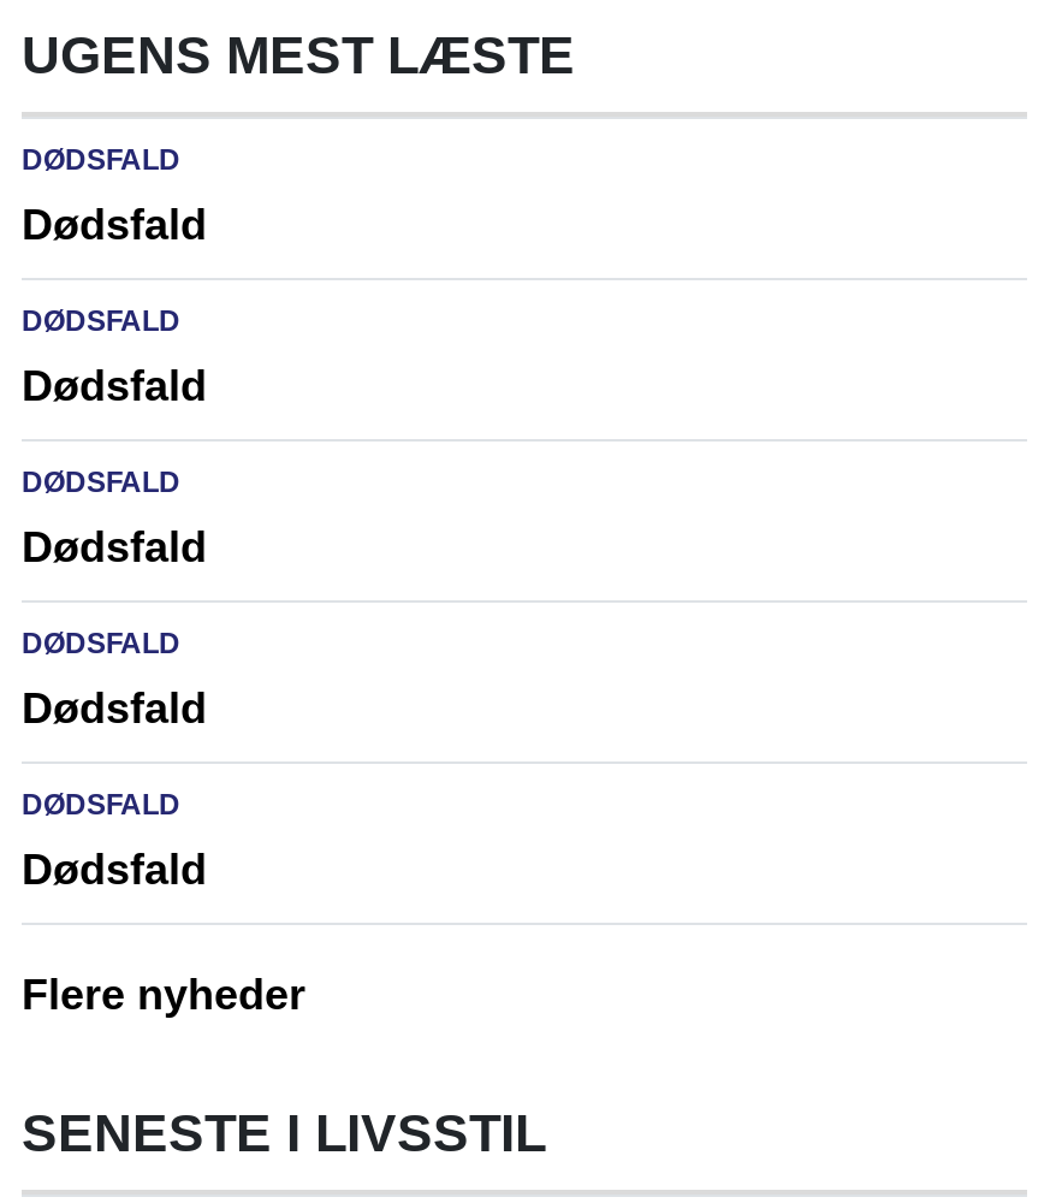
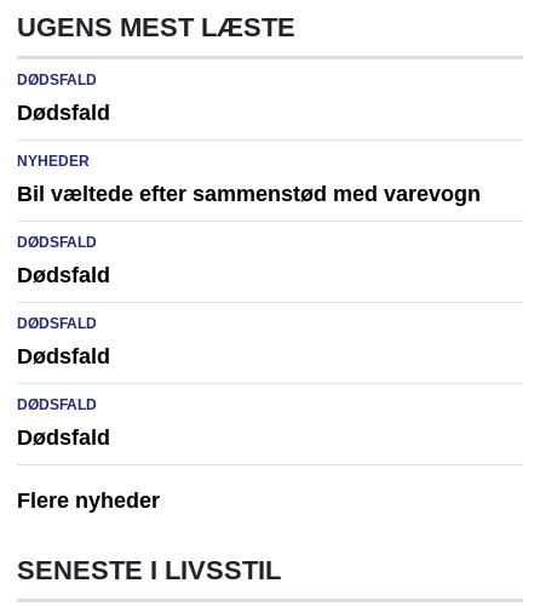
[22,303,180,337] DØDSFALD -> [17,153,90,170] NYHEDER
[22,361,207,409] Dødsfald -> [17,182,481,206] Bil væltede efter sammenstød med varevogn

